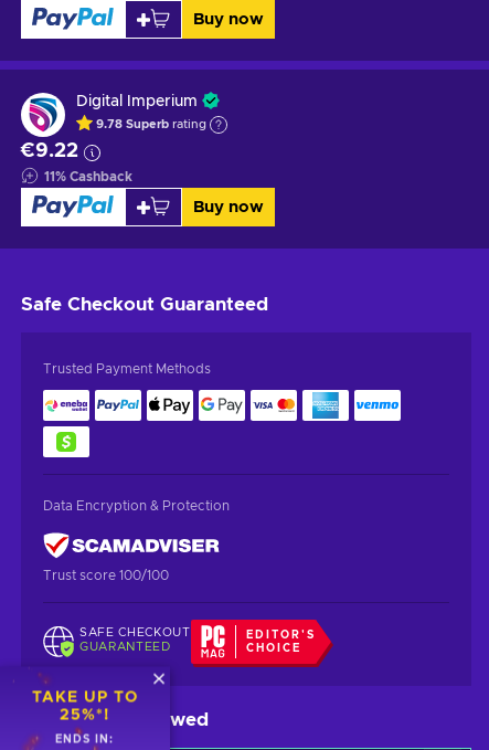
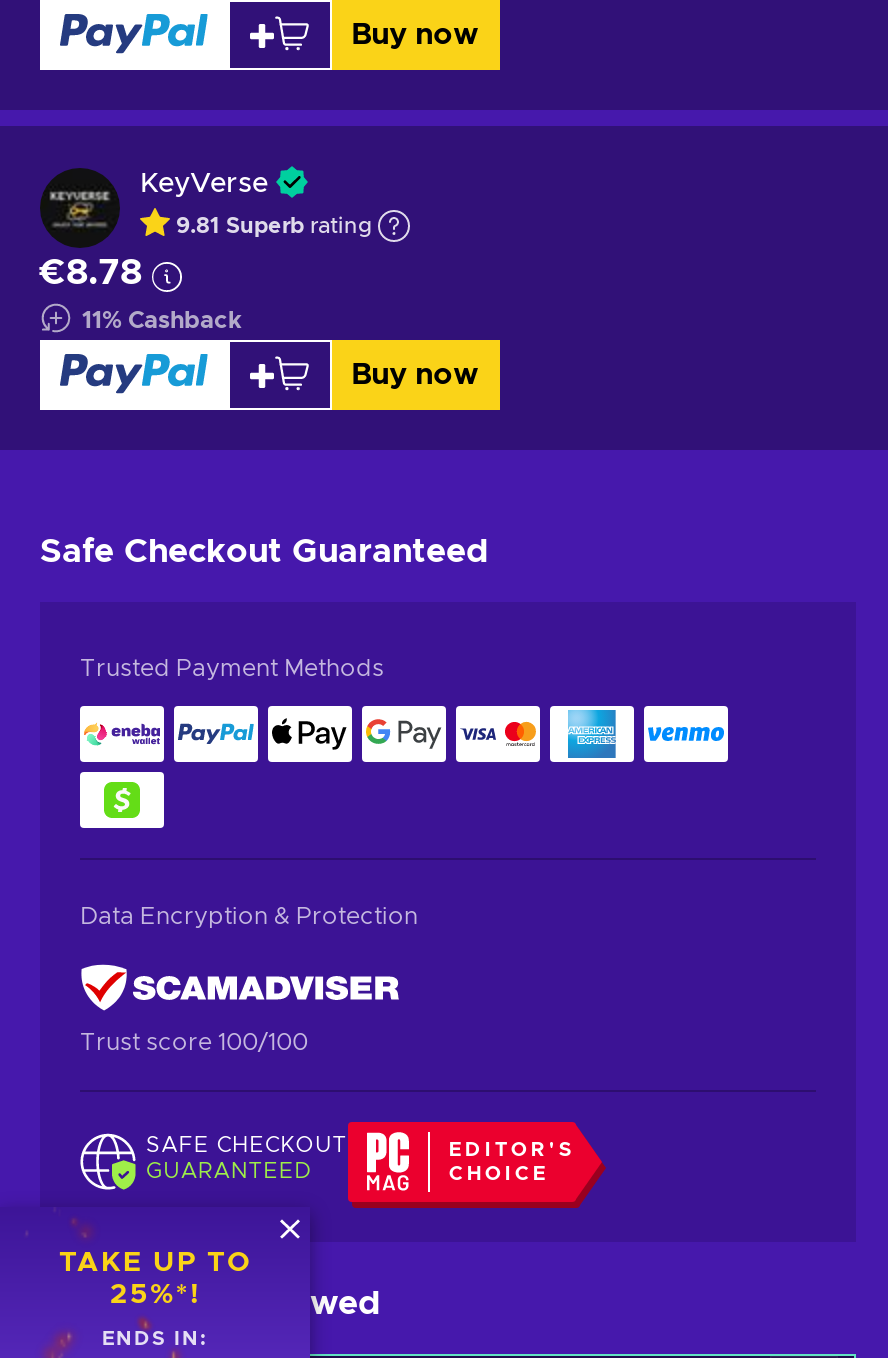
[20,92,78,161] [image] | €9.22 -> [38,166,142,291] [image] | €8.78
[76,93,198,109] Digital Imperium -> [140,169,268,197] KeyVerse
[96,118,206,130] 9.78 Superb rating -> [176,214,372,236] 9.81 Superb rating

